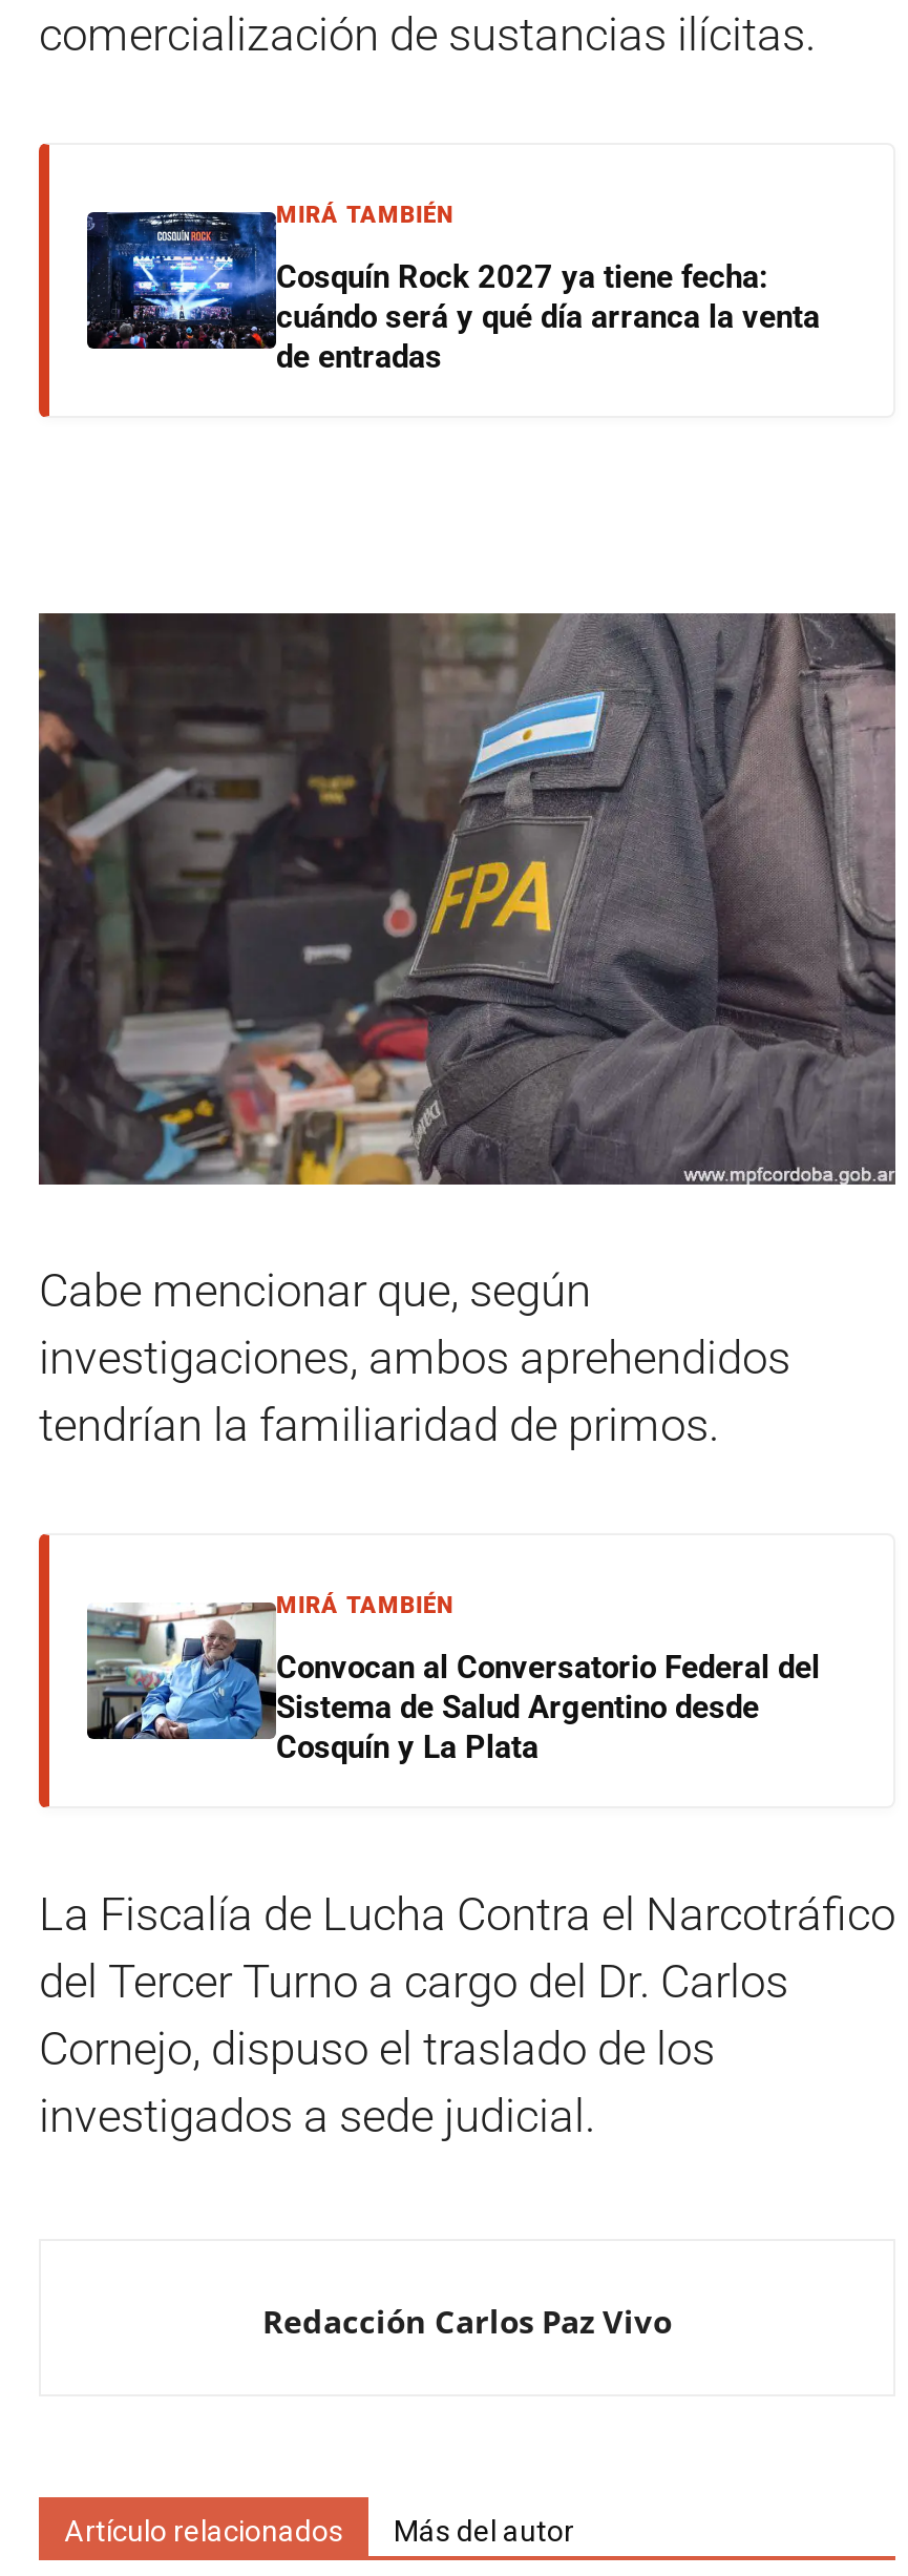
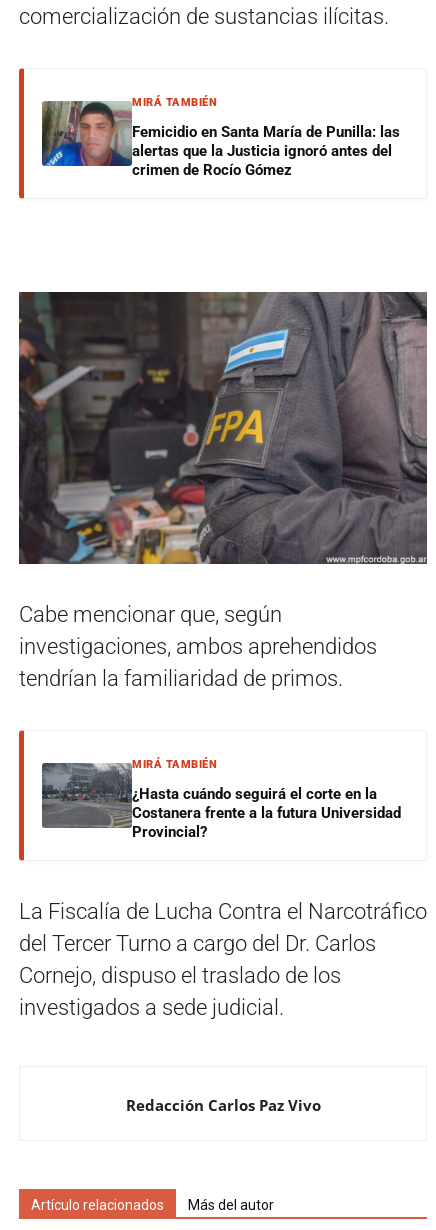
[85,210,820,376] [image] | Cosquín Rock 2027 ya tiene fecha: | cuándo será y qué día arranca la venta | de entradas -> [41,100,400,179] [image] | Femicidio en Santa María de Punilla: las | alertas que la Justicia ignoró antes del | crimen de Rocío Gómez
[87,1603,820,1766] [image] | Convocan al Conversatorio Federal del | Sistema de Salud Argentino desde | Cosquín y La Plata -> [42,762,401,840] [image] | ¿Hasta cuándo seguirá el corte en la | Costanera frente a la futura Universidad | Provincial?

